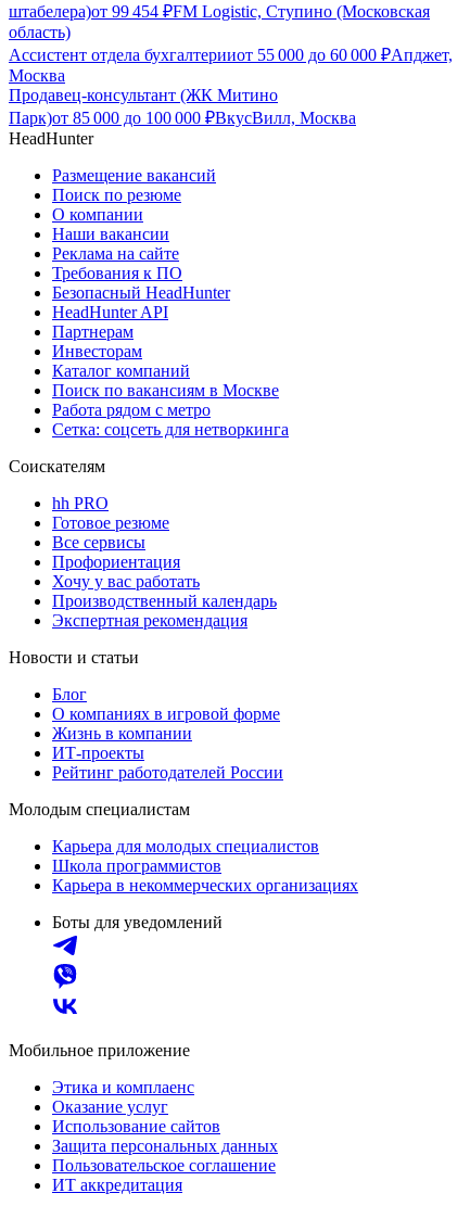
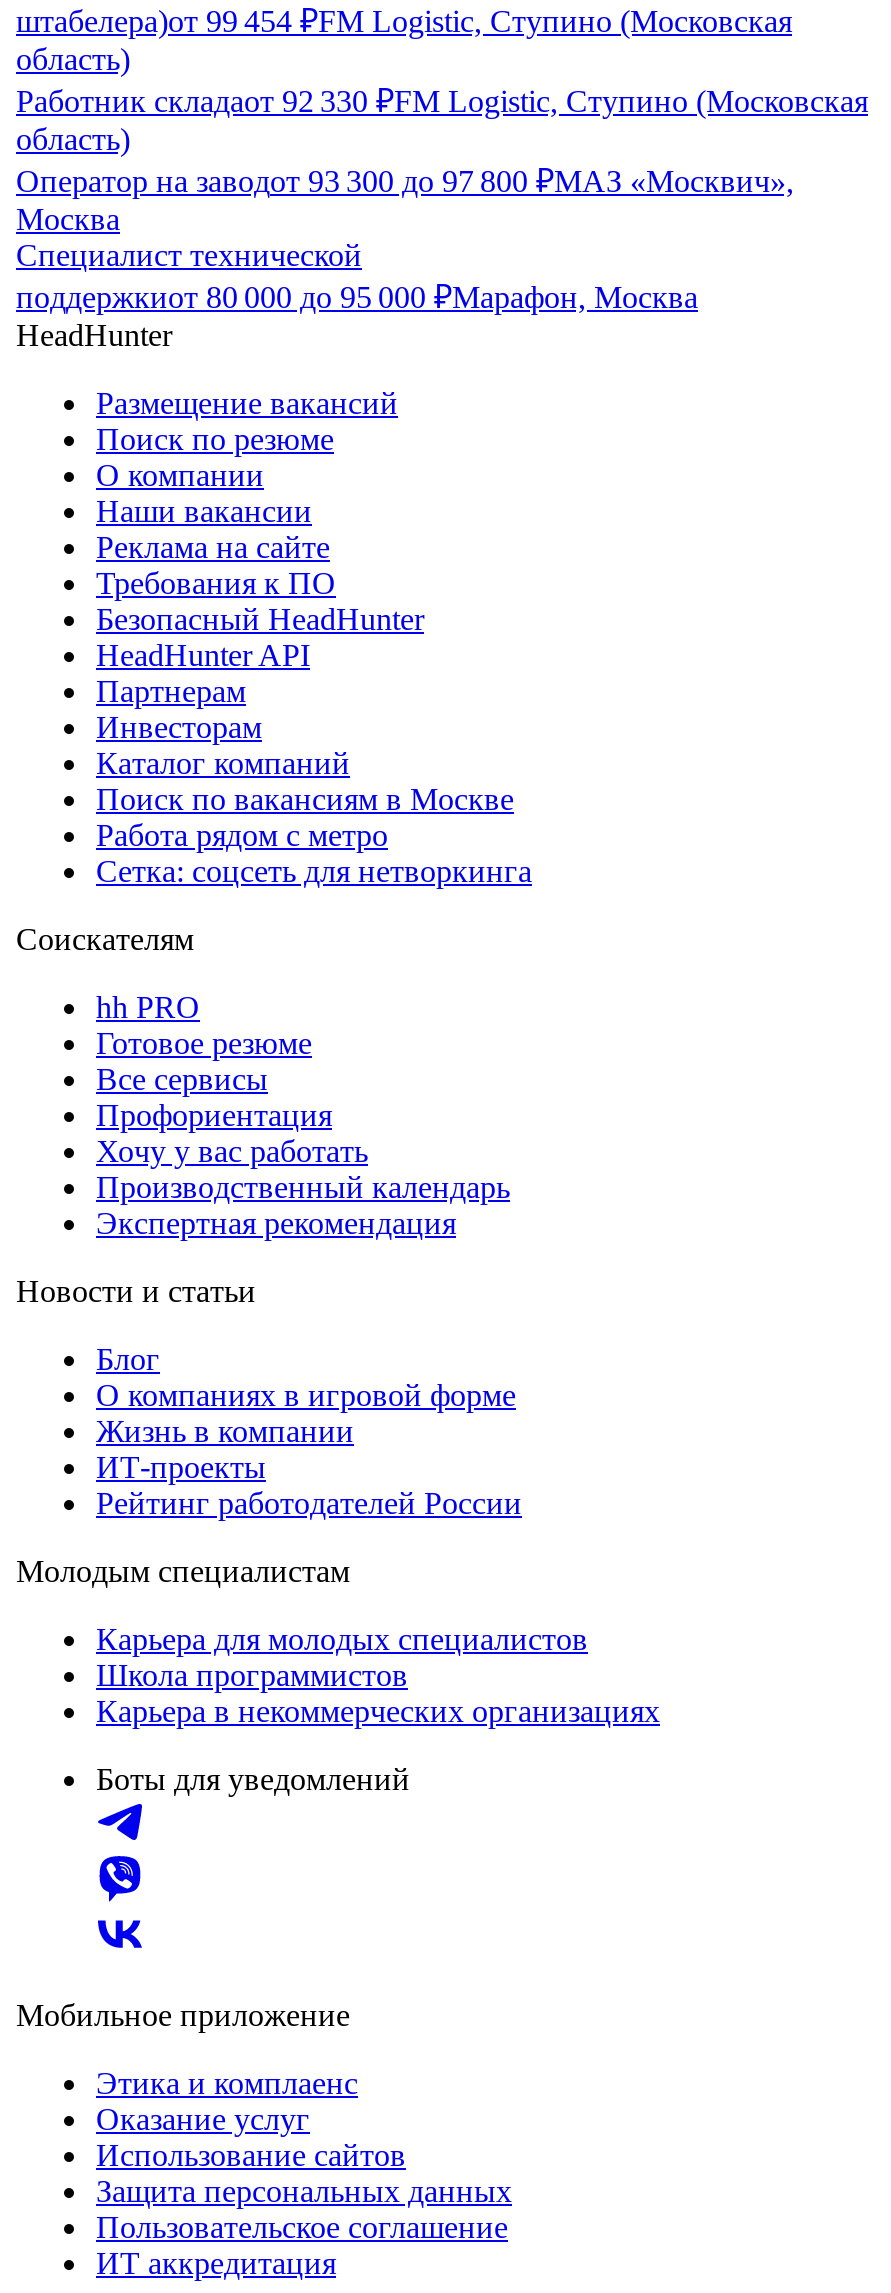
[9,46,453,64] Ассистент отдела бухгалтерииот 55 000 до 60 000 ₽Апджет, -> [16,84,868,198] Работник складаот 92 330 ₽FM Logistic, Ступино (Московская | область) | Оператор на заводот 93 300 до 97 800 ₽МАЗ «Москвич»,
[9,86,356,127] Продавец-консультант (ЖК Митино | Парк)от 85 000 до 100 000 ₽ВкусВилл, Москва -> [16,238,698,314] Специалист технической | поддержкиот 80 000 до 95 000 ₽Марафон, Москва

